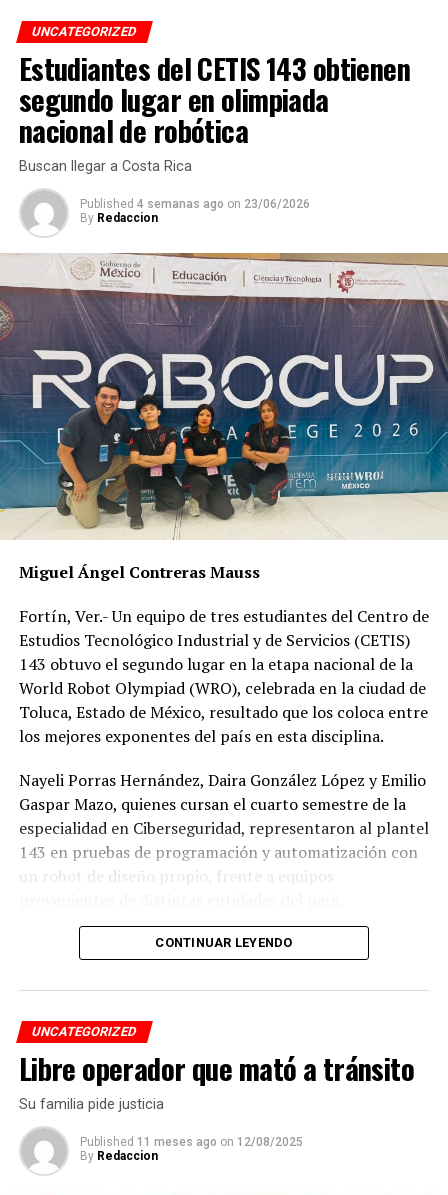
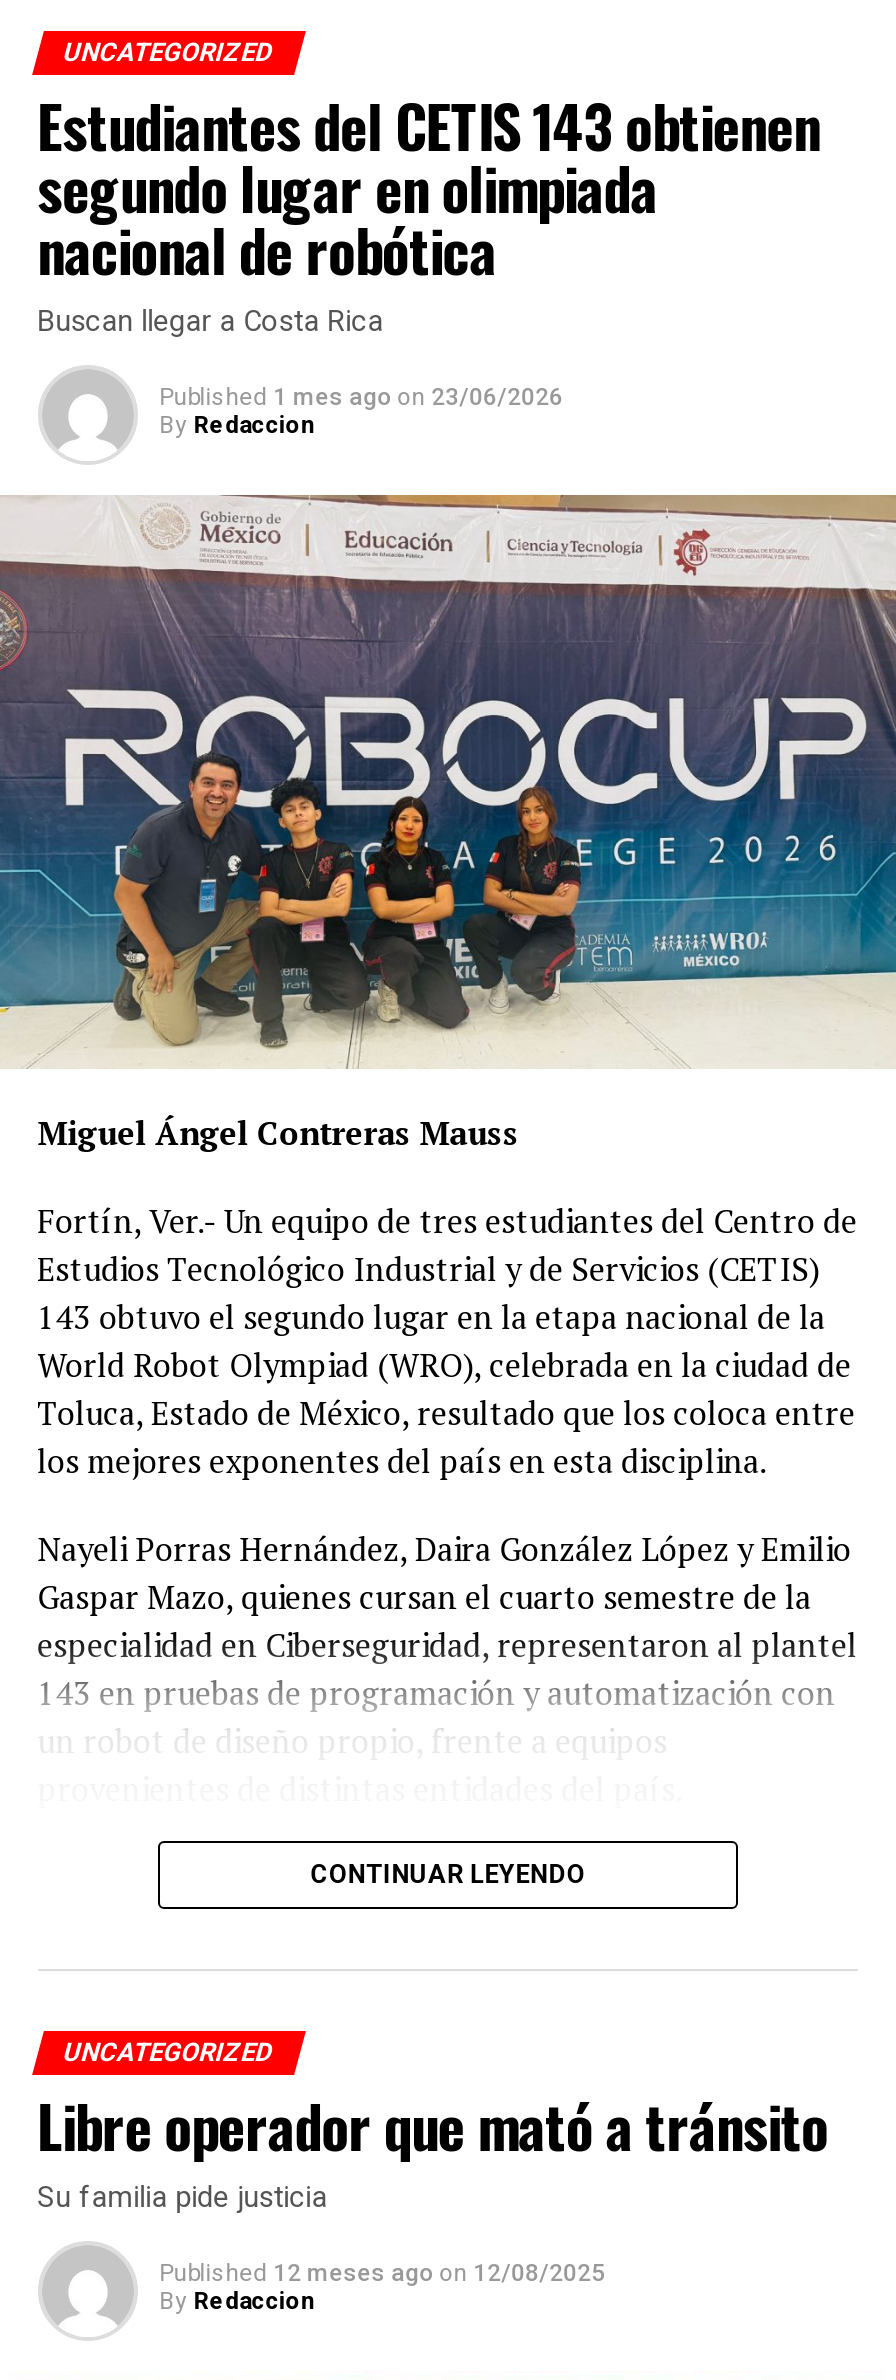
[80,196,310,210] Published 4 semanas ago on 23/06/2026 -> [159,382,563,410] Published 1 mes ago on 23/06/2026
[80,1135,303,1149] Published 11 meses ago on 12/08/2025 -> [159,2260,605,2288] Published 12 meses ago on 12/08/2025

